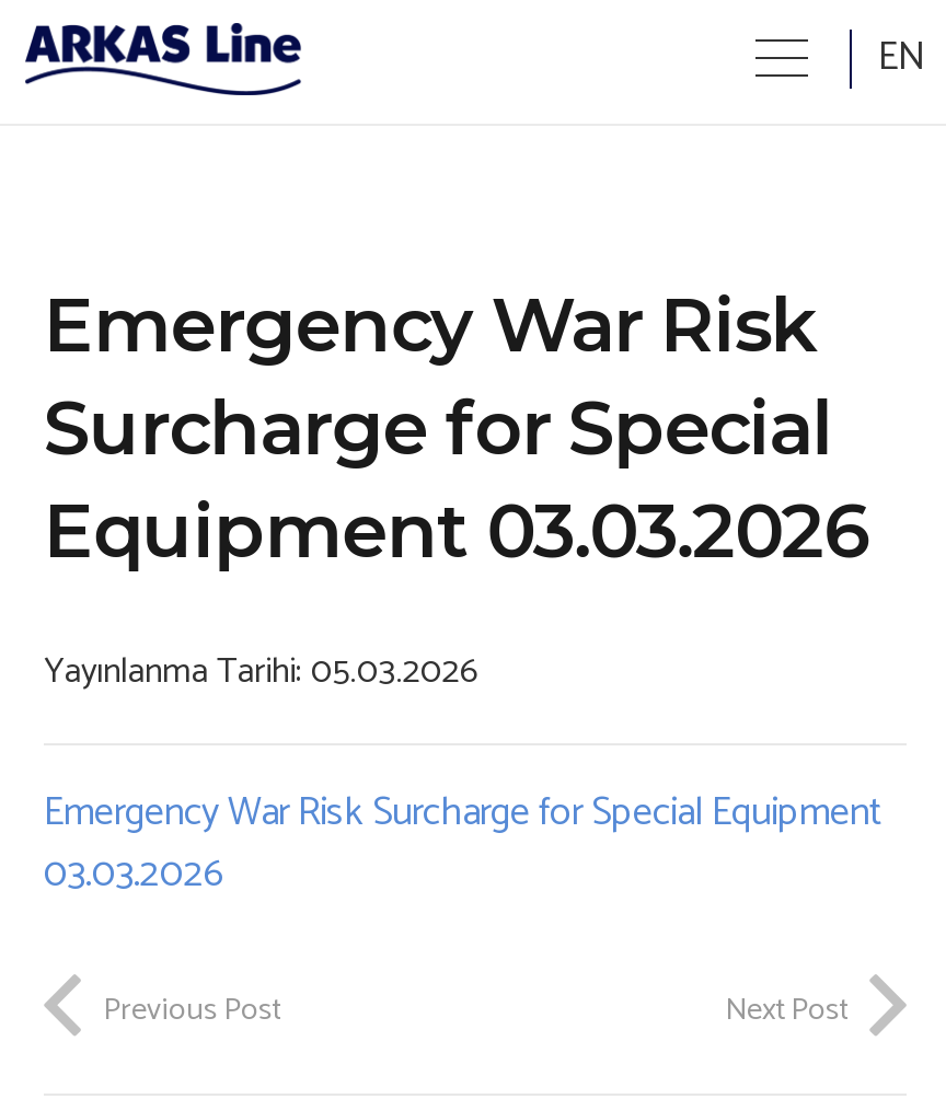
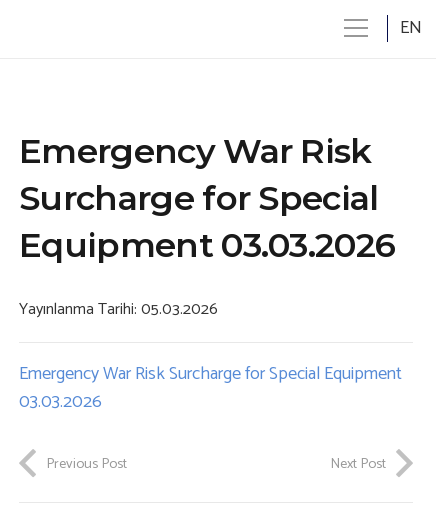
[24,21,304,97] [image] -> none

